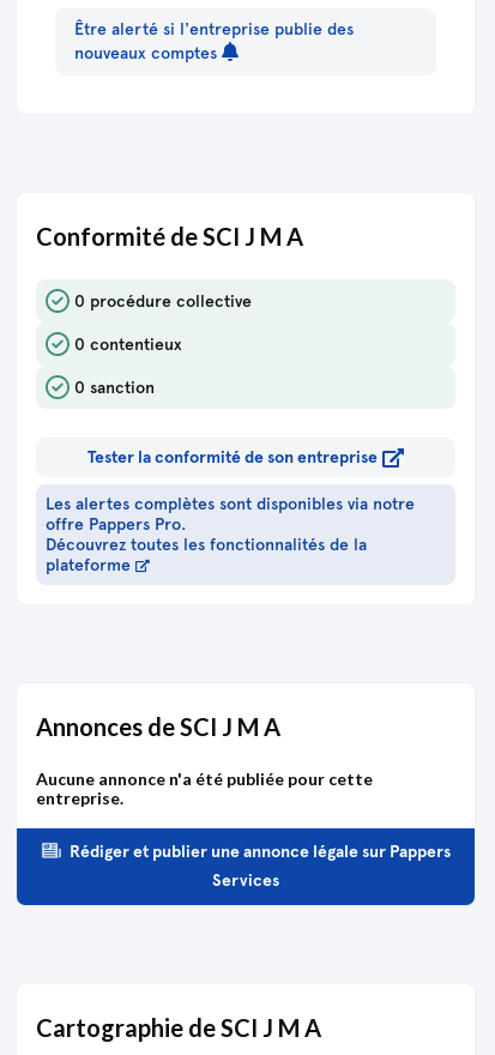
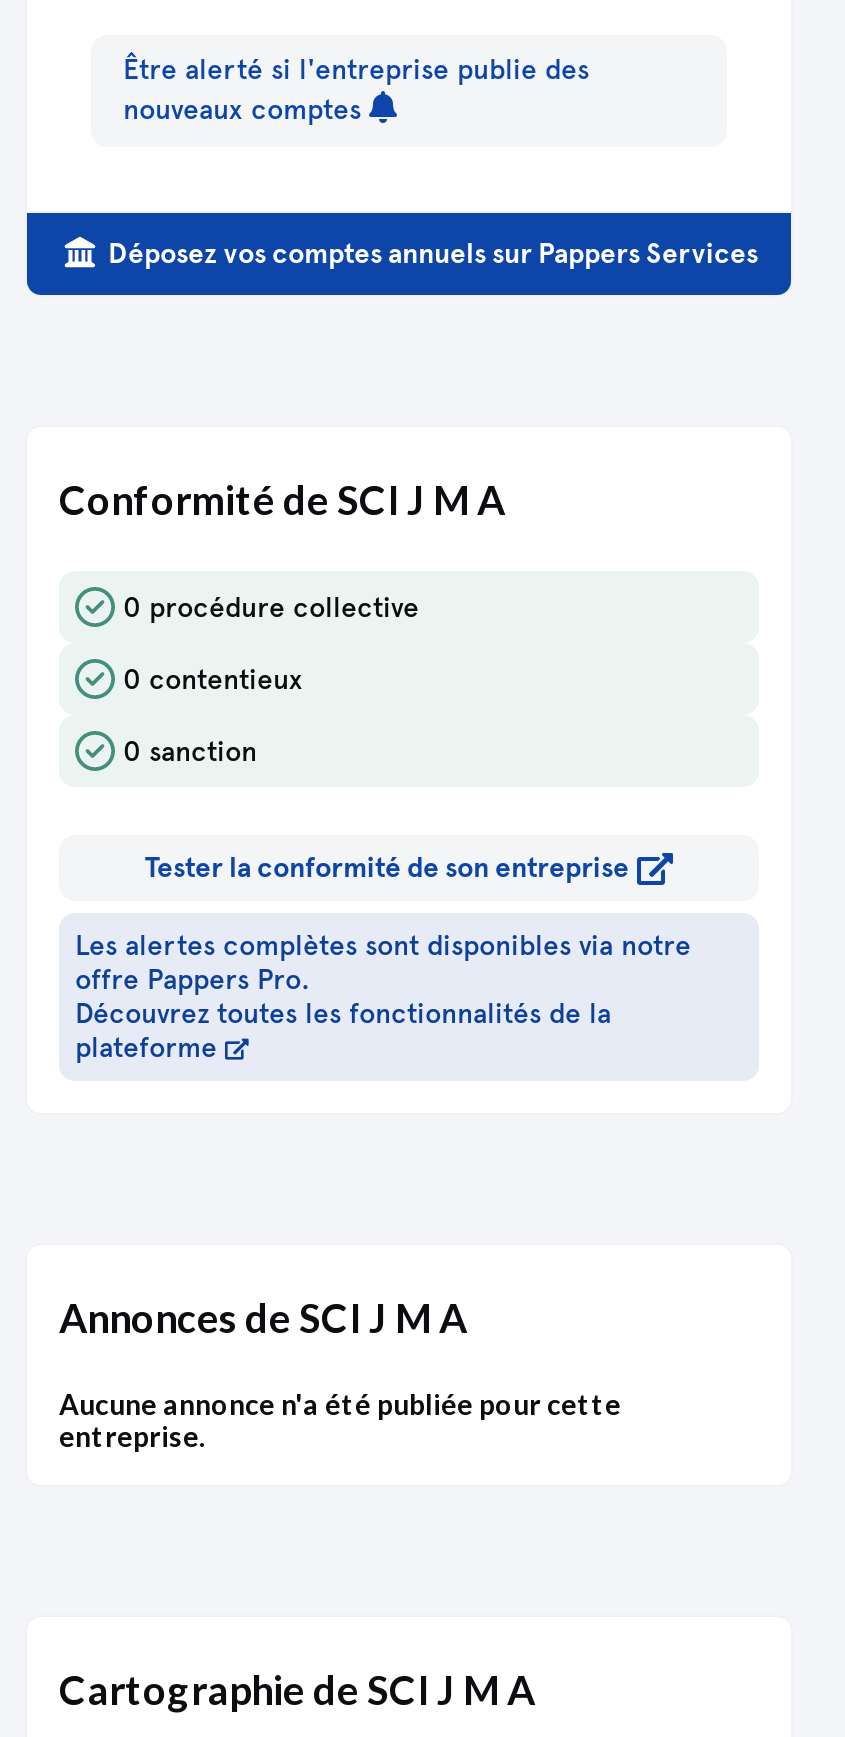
none -> [102,236,758,270] Déposez vos comptes annuels sur Pappers Services
moved [36,222,415,808] -> [59,475,691,1453]: Conformité de SCI J M A | 0 procédure collective | 0 contentieux | ... | Aucune annonce n'a été publiée pour cette | entreprise.
[16,827,476,906] [image] | Rédiger et publier une annonce légale sur Pappers | Services -> none

